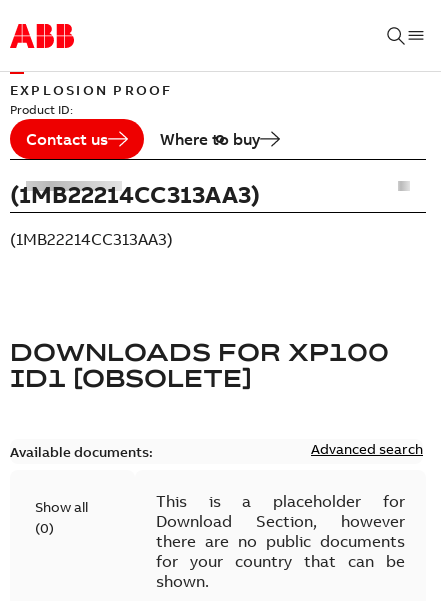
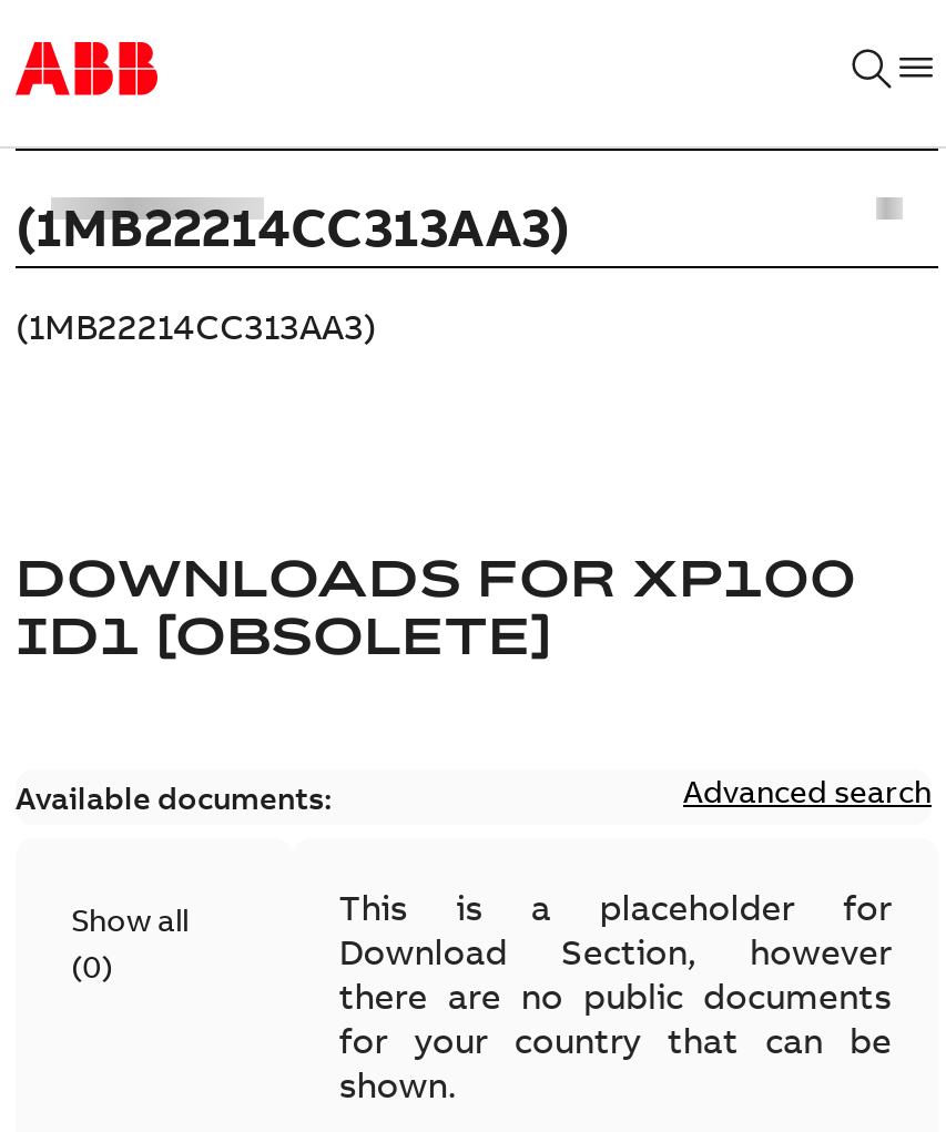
[10,81,260,149] EXPLOSION PROOF | Product ID: | Contact us | Where to buy -> none

